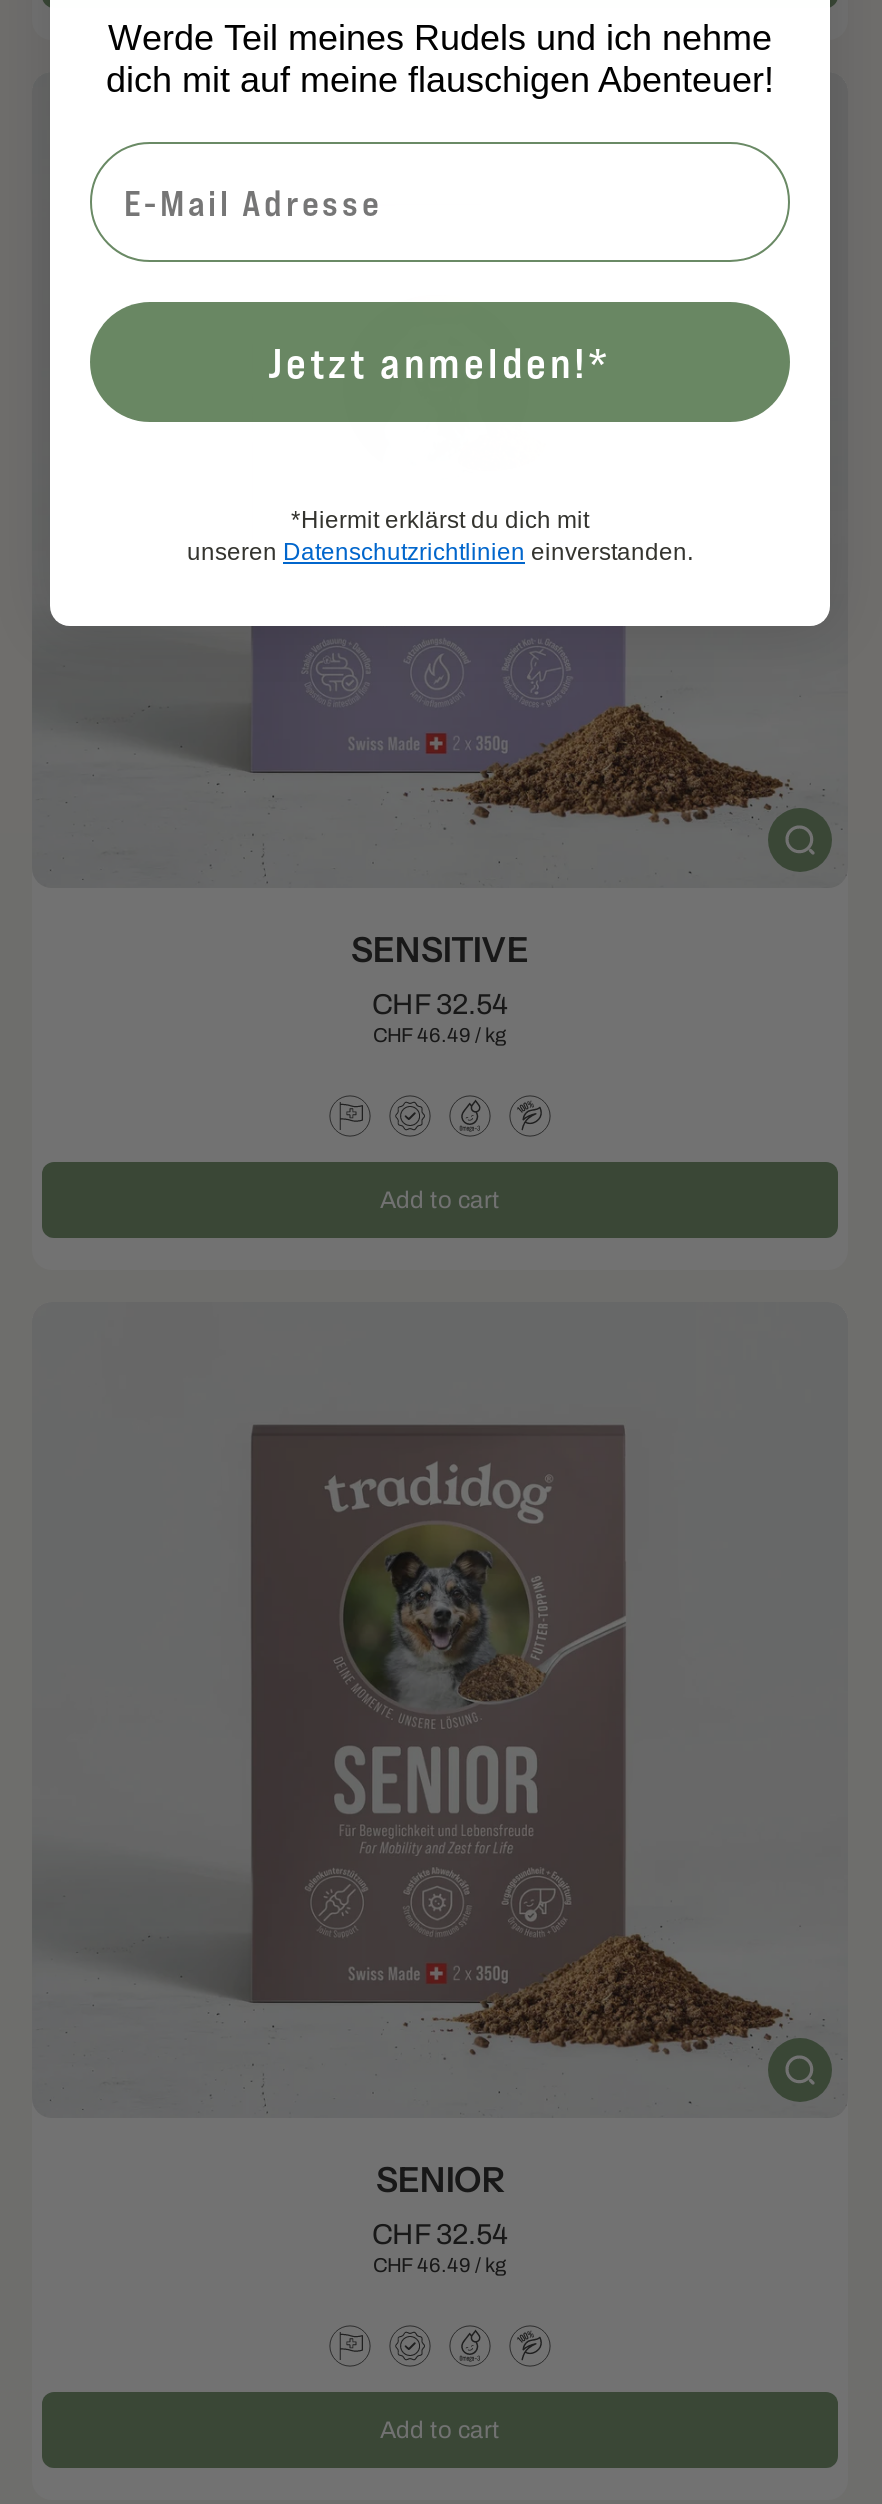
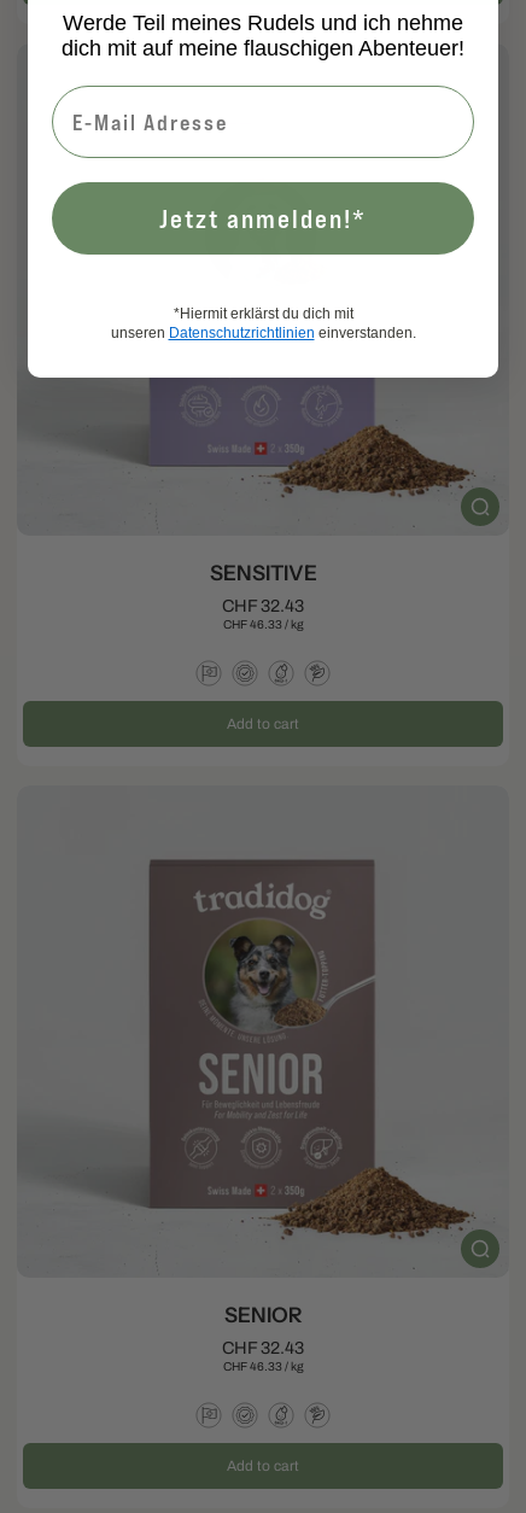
[372,989,508,1021] CHF 32.54 -> [222,596,304,616] CHF 32.43
[373,1025,507,1047] CHF 46.49 / kg -> [223,618,303,631] CHF 46.33 / kg
[372,2219,508,2251] CHF 32.54 -> [222,1338,304,1358] CHF 32.43
[373,2255,507,2277] CHF 46.49 / kg -> [223,1360,303,1373] CHF 46.33 / kg

